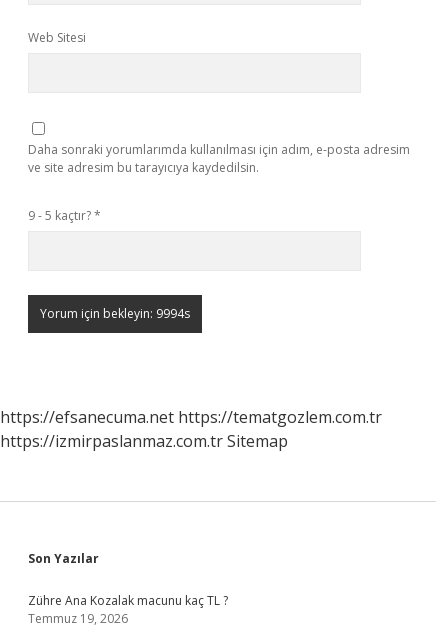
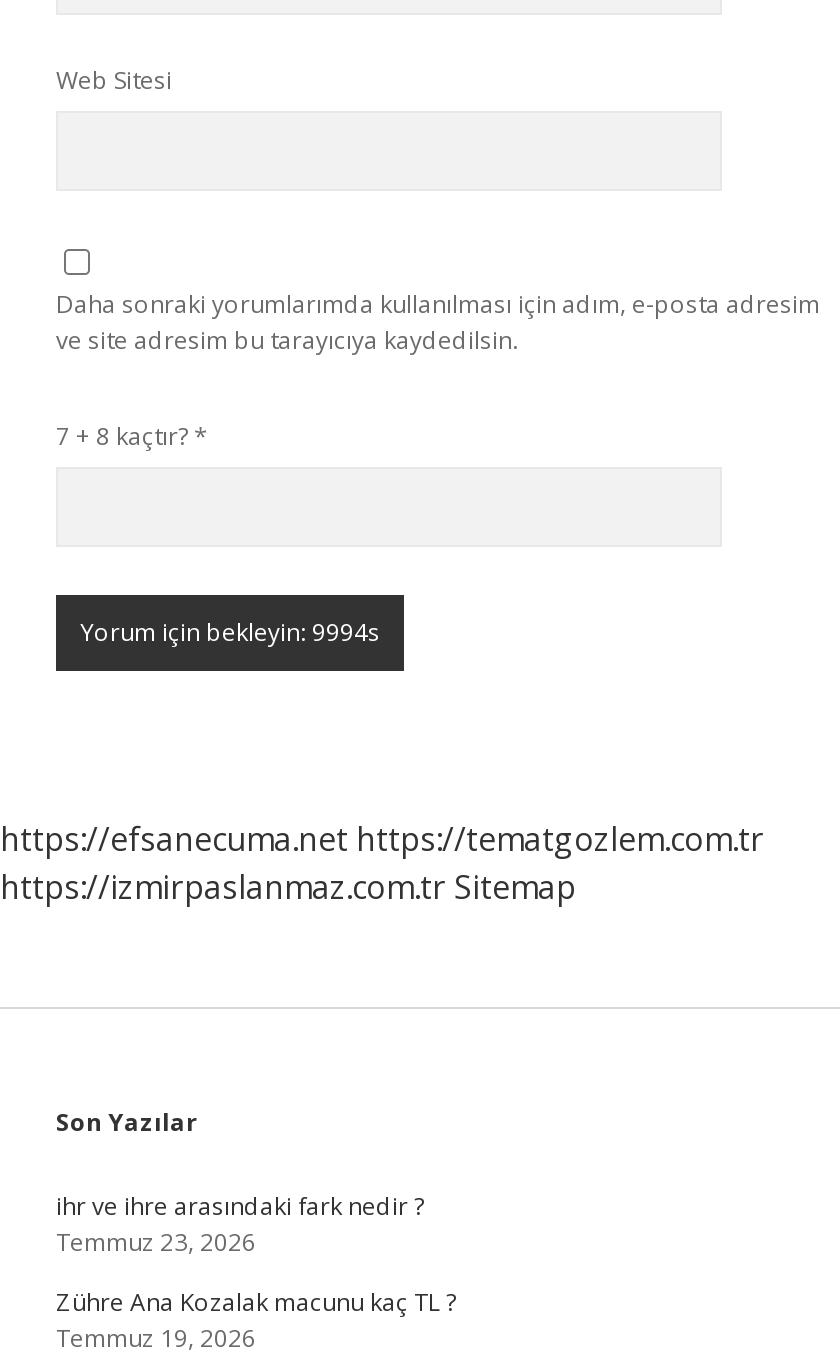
[28,207,101,224] 9 - 5 kaçtır? * -> [56,419,208,453] 7 + 8 kaçtır? *
none -> [56,1189,424,1259] ihr ve ihre arasındaki fark nedir ? | Temmuz 23, 2026

